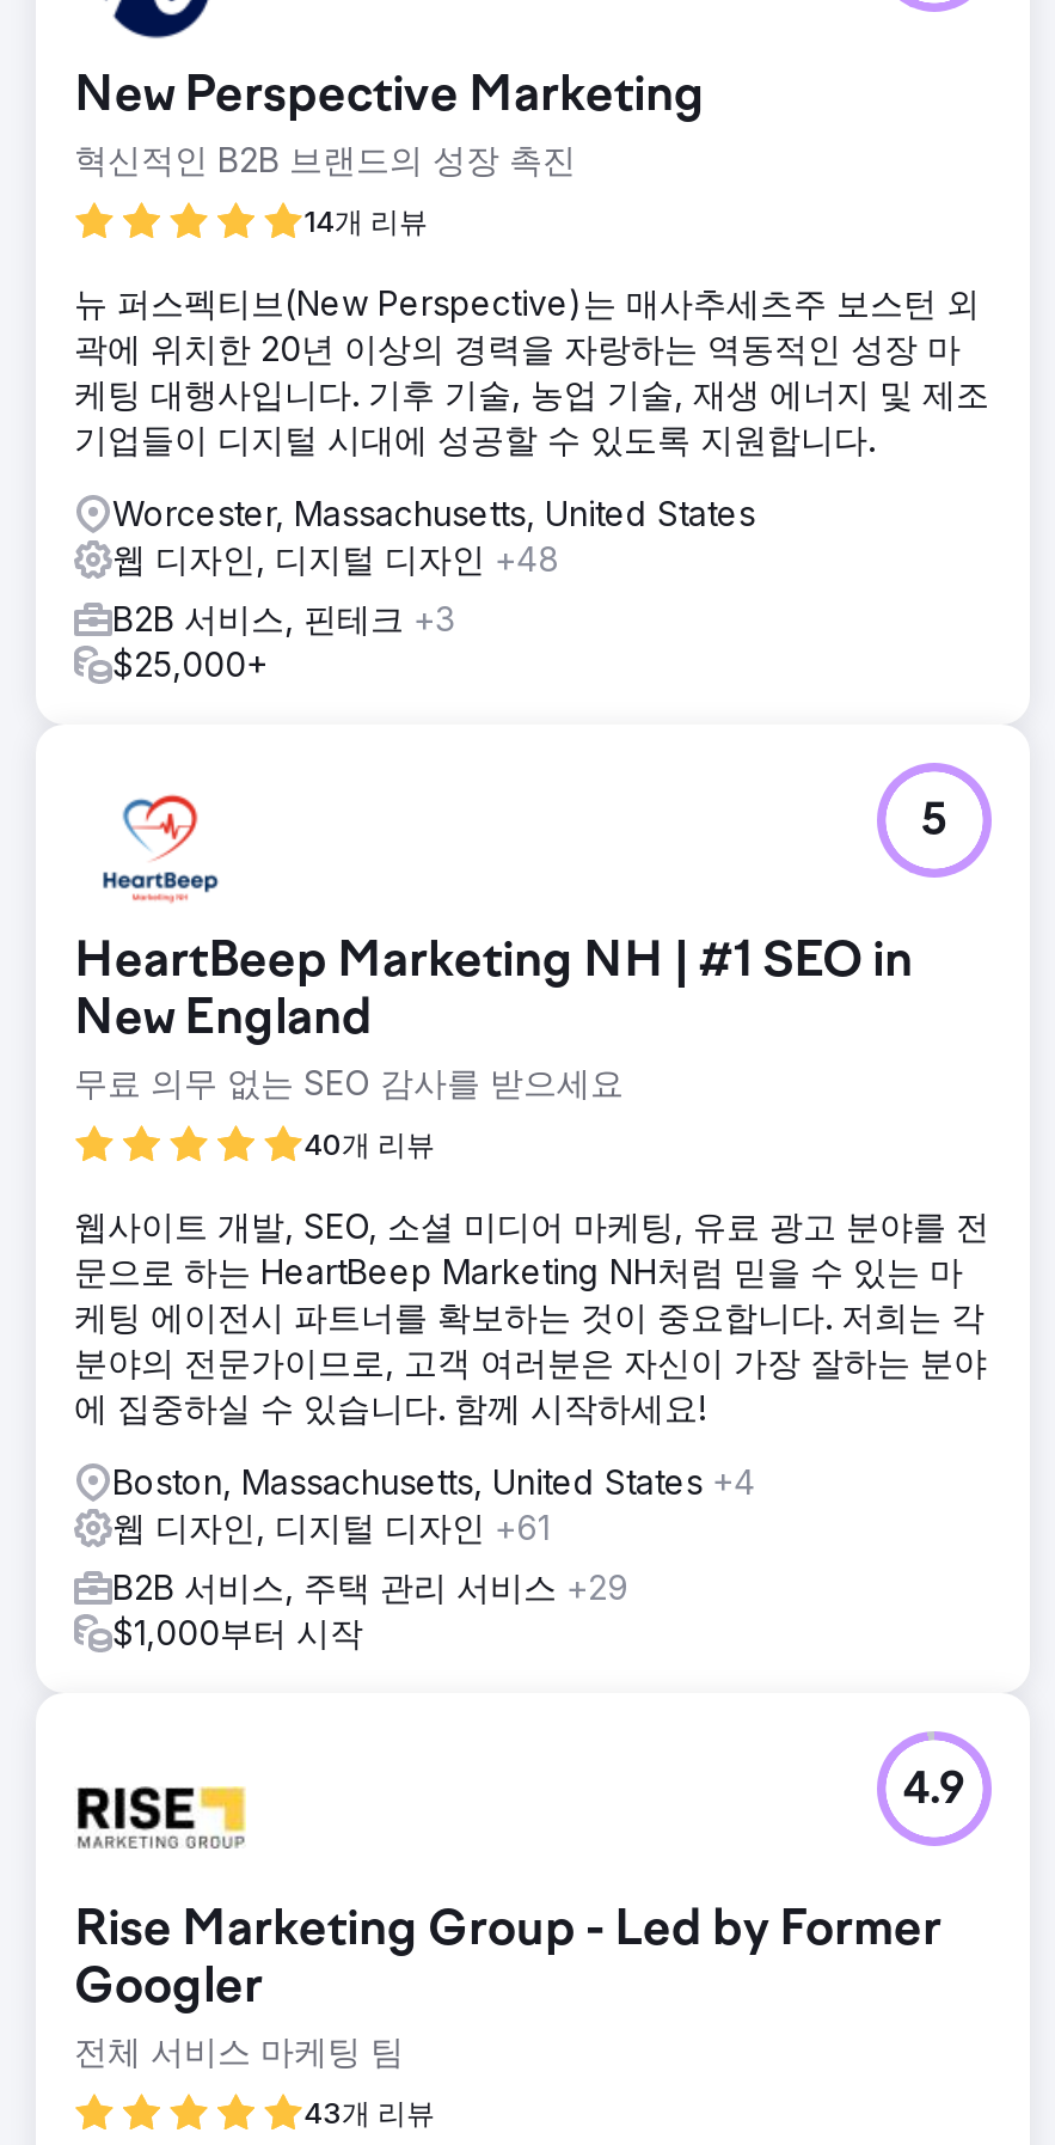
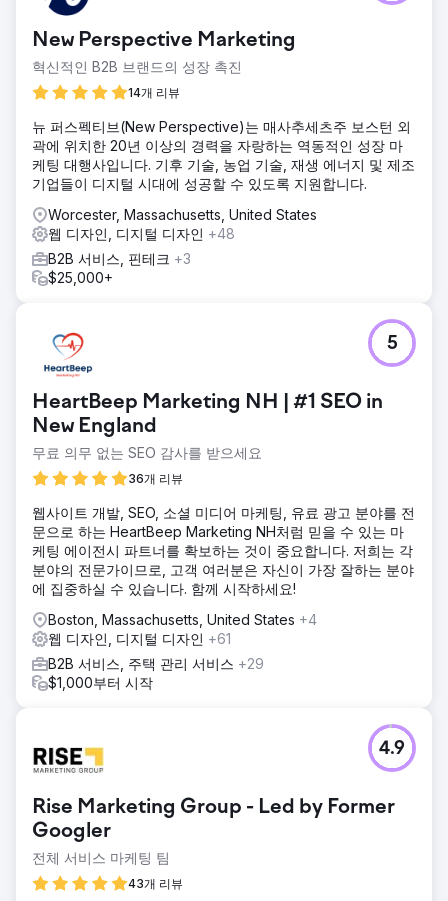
[303,1126,435,1162] 40개 리뷰 -> [128,471,183,486] 36개 리뷰

